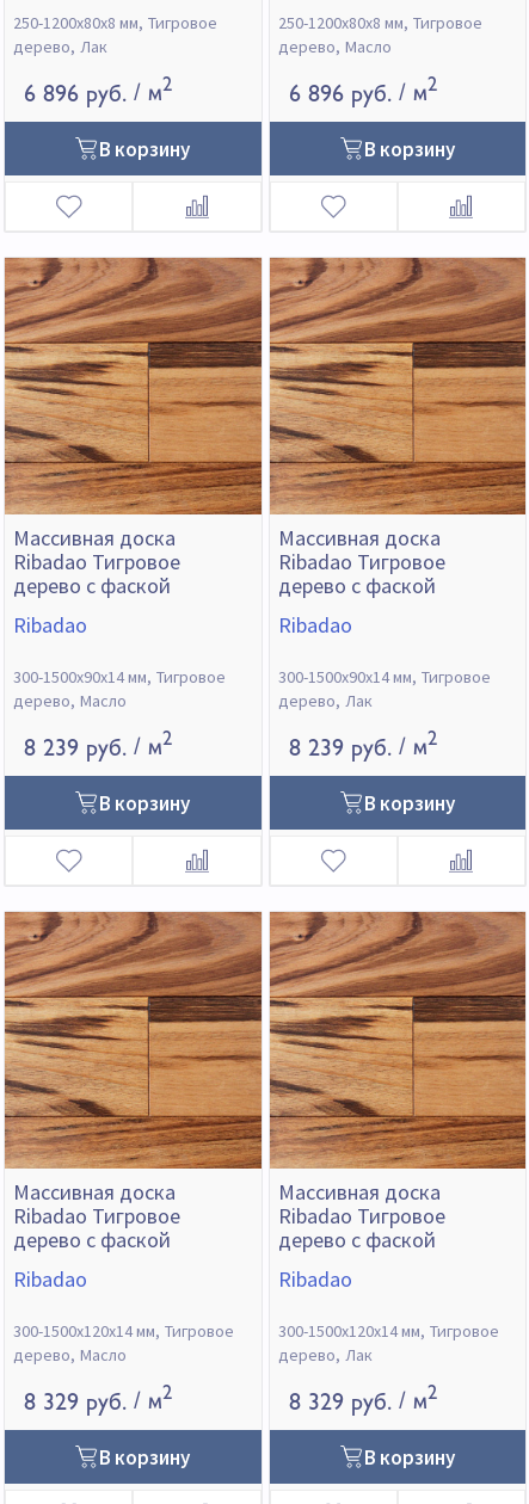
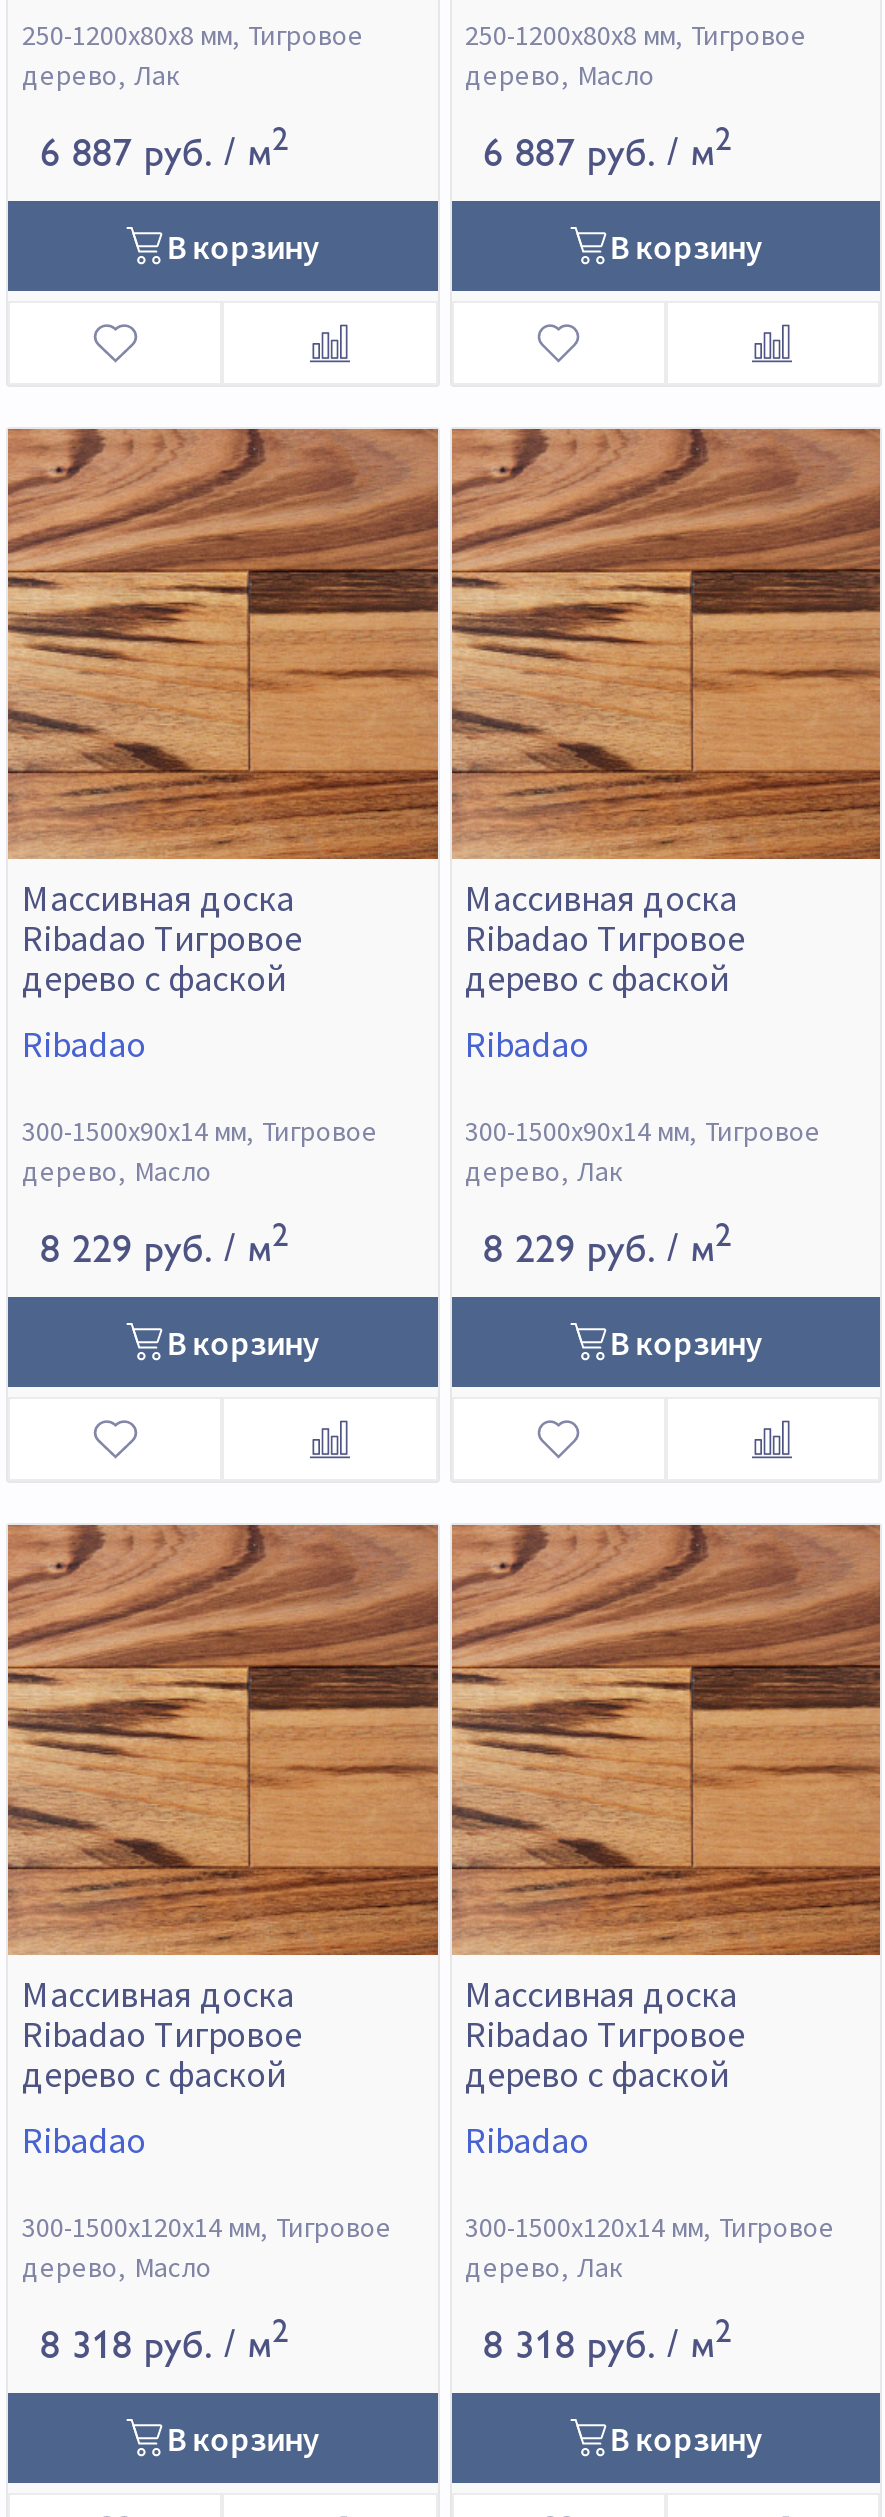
[24,78,172,106] 6 896 руб. / м2 -> [40,128,288,175] 6 887 руб. / м2
[288,78,436,106] 6 896 руб. / м2 -> [483,128,731,175] 6 887 руб. / м2
[24,733,172,761] 8 239 руб. / м2 -> [40,1224,288,1272] 8 229 руб. / м2
[288,733,436,761] 8 239 руб. / м2 -> [483,1224,731,1272] 8 229 руб. / м2
[24,1387,172,1415] 8 329 руб. / м2 -> [40,2321,288,2368] 8 318 руб. / м2
[288,1387,436,1415] 8 329 руб. / м2 -> [483,2321,731,2368] 8 318 руб. / м2

